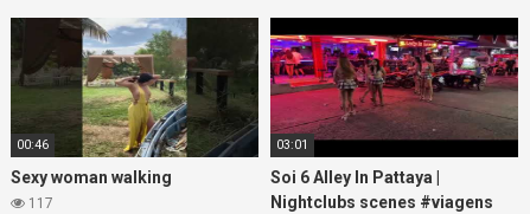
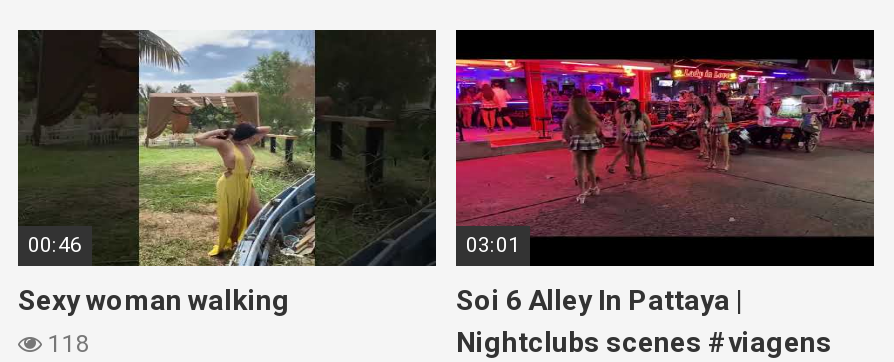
[25,194,53,211] 117 -> [42,329,90,357] 118

